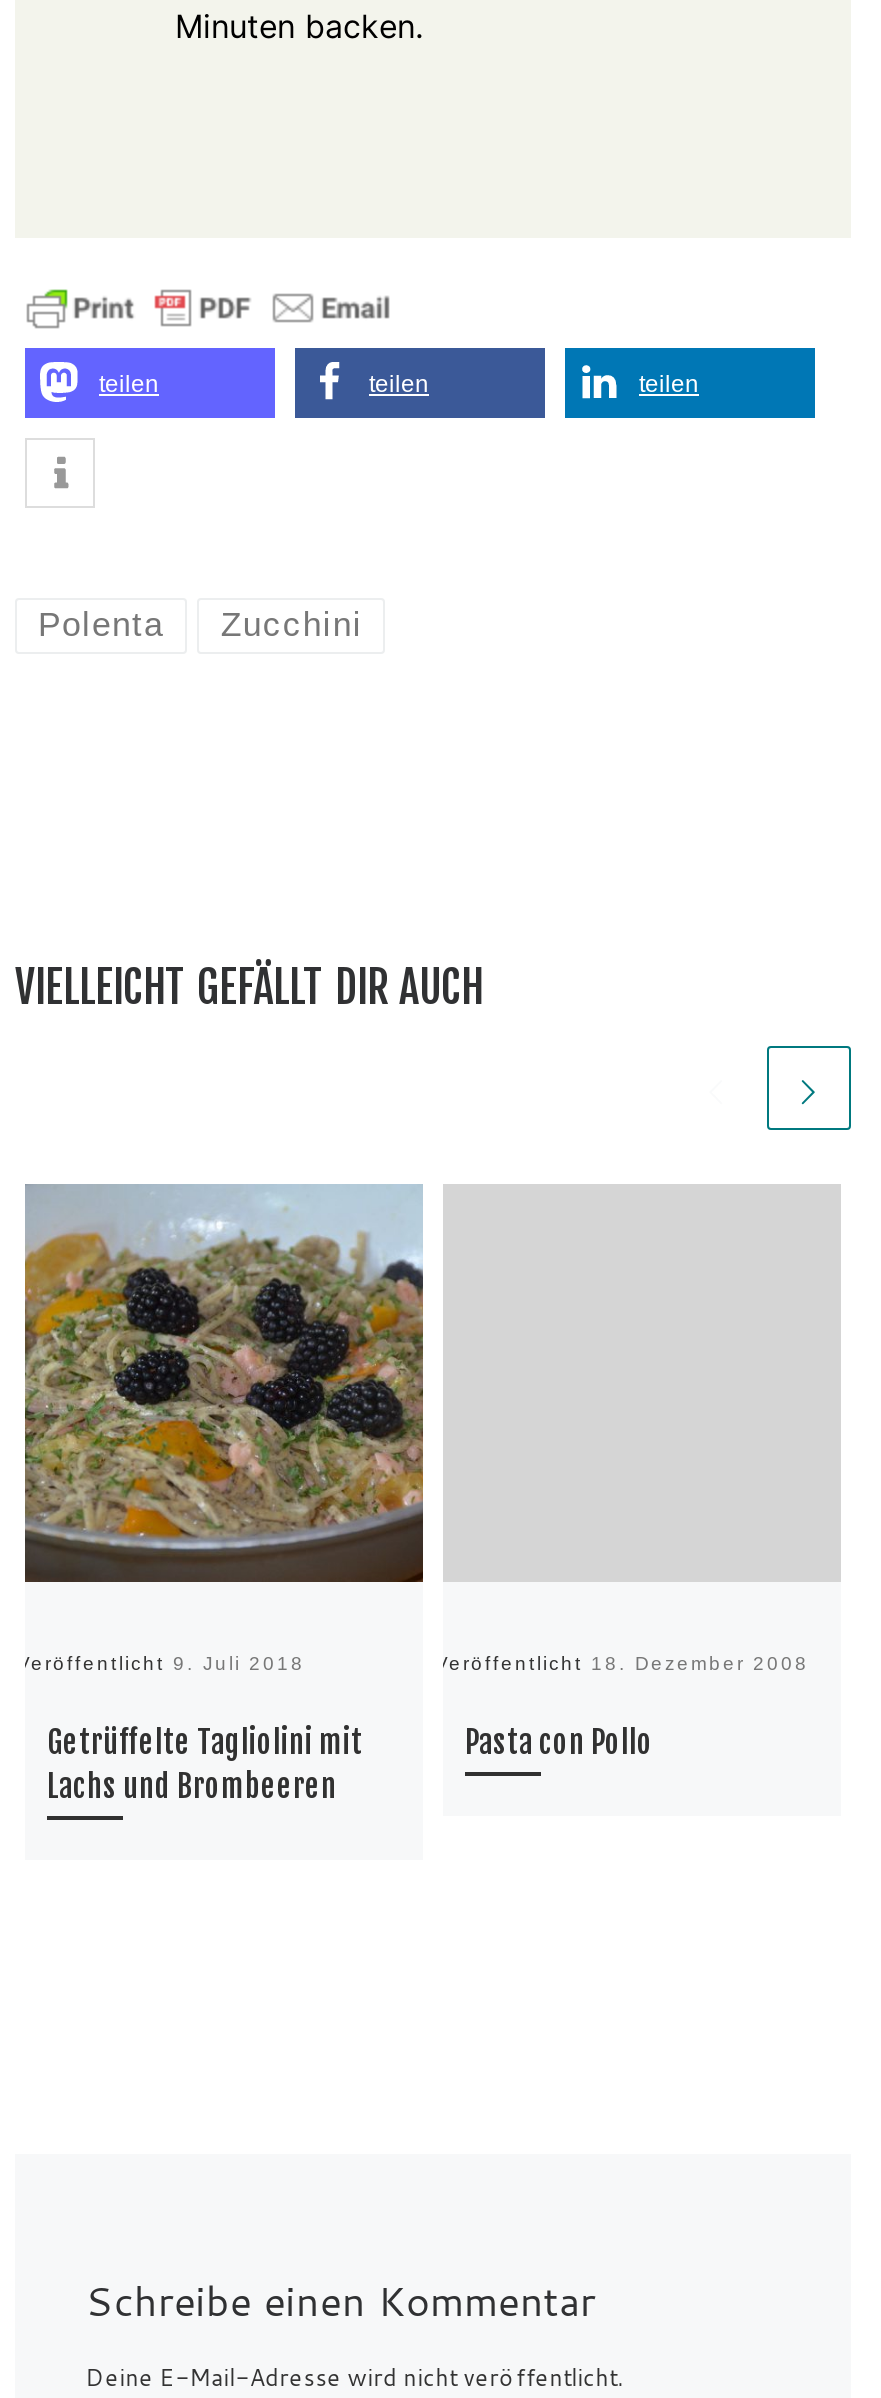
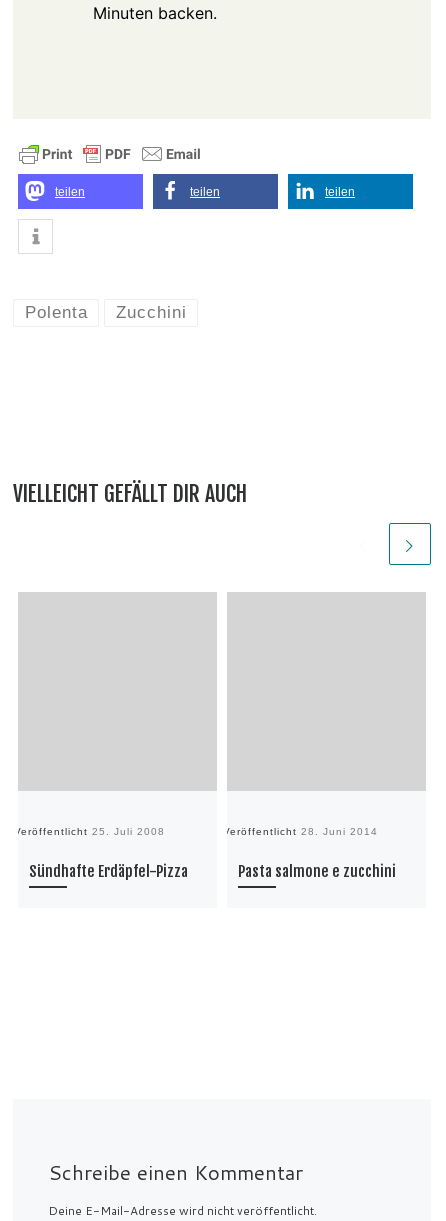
[23,1184,425,1584] [image] -> none
[17,1652,305,1674] Veröffentlicht 9. Juli 2018 -> [14,826,165,837] Veröffentlicht 25. Juli 2008
[435,1652,809,1674] Veröffentlicht 18. Dezember 2008 -> [223,826,378,837] Veröffentlicht 28. Juni 2014
[47,1724,363,1806] Getrüffelte Tagliolini mit | Lachs und Brombeeren -> [29,862,188,881] Sündhafte Erdäpfel-Pizza
[465,1724,653,1762] Pasta con Pollo -> [238,862,396,881] Pasta salmone e zucchini

